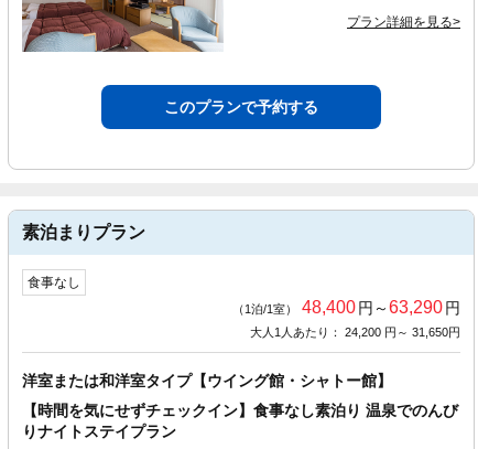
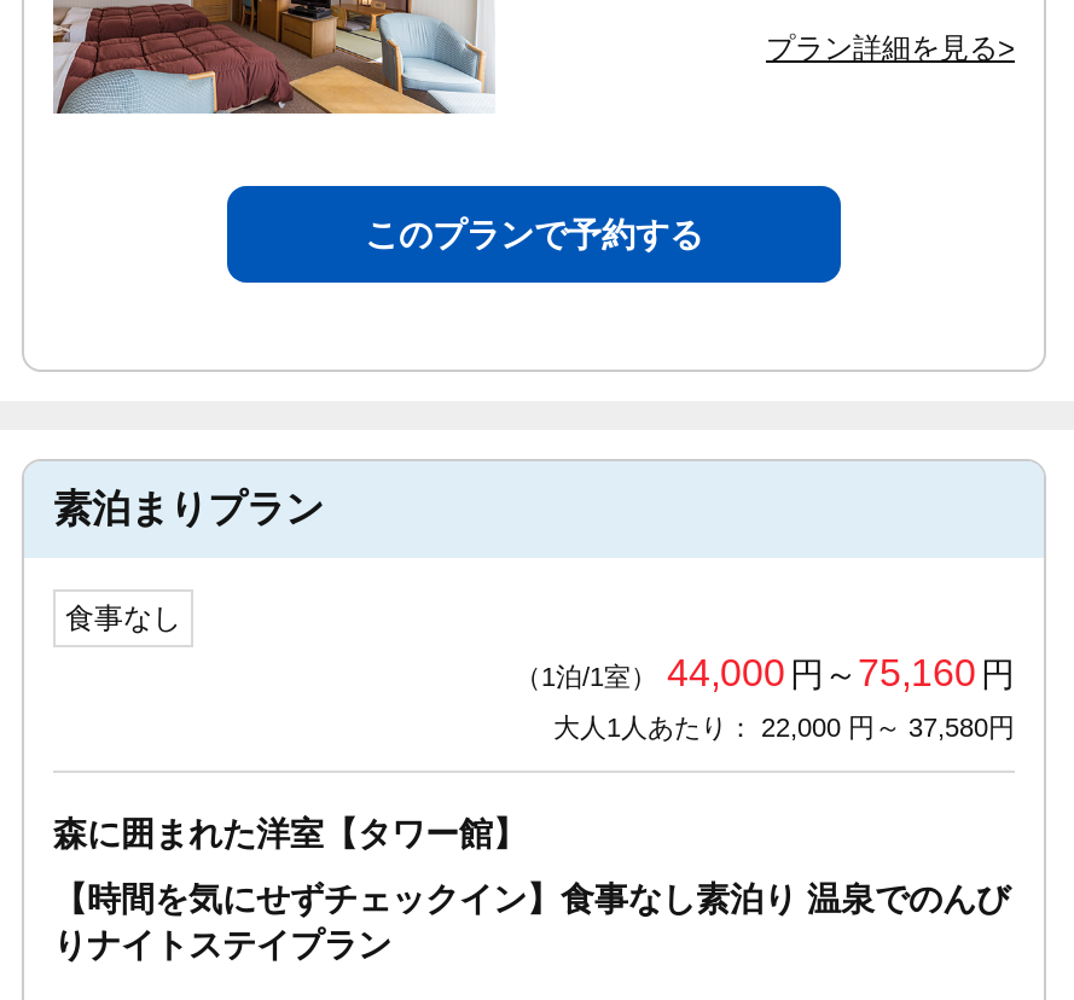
[232,297,460,316] （1泊/1室） 48,400 円～63,290 円 -> [515,651,1015,692] （1泊/1室） 44,000 円～75,160 円
[250,325,460,338] 大人1人あたり： 24,200 円～ 31,650円 -> [553,712,1015,741] 大人1人あたり： 22,000 円～ 37,580円
[22,371,392,389] 洋室または和洋室タイプ【ウイング館・シャトー館】 -> [53,813,527,852] 森に囲まれた洋室【タワー館】

